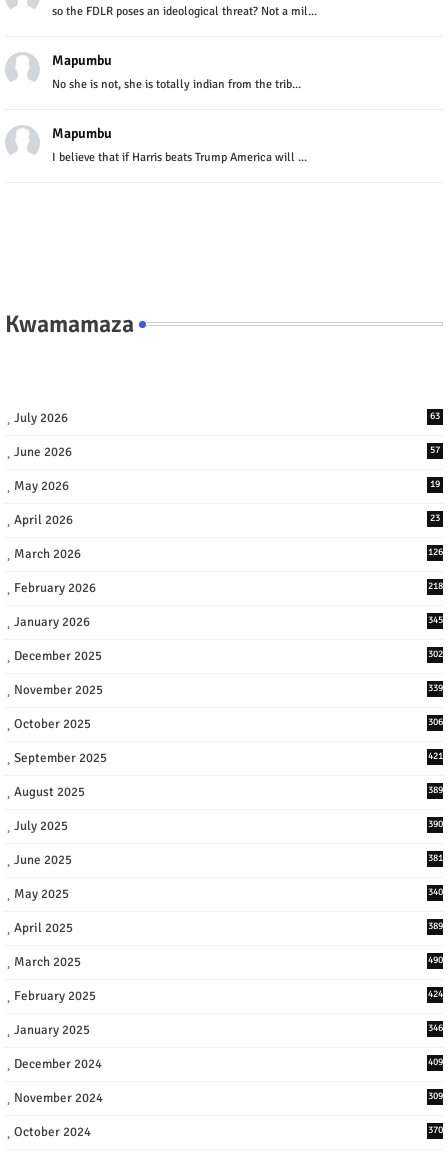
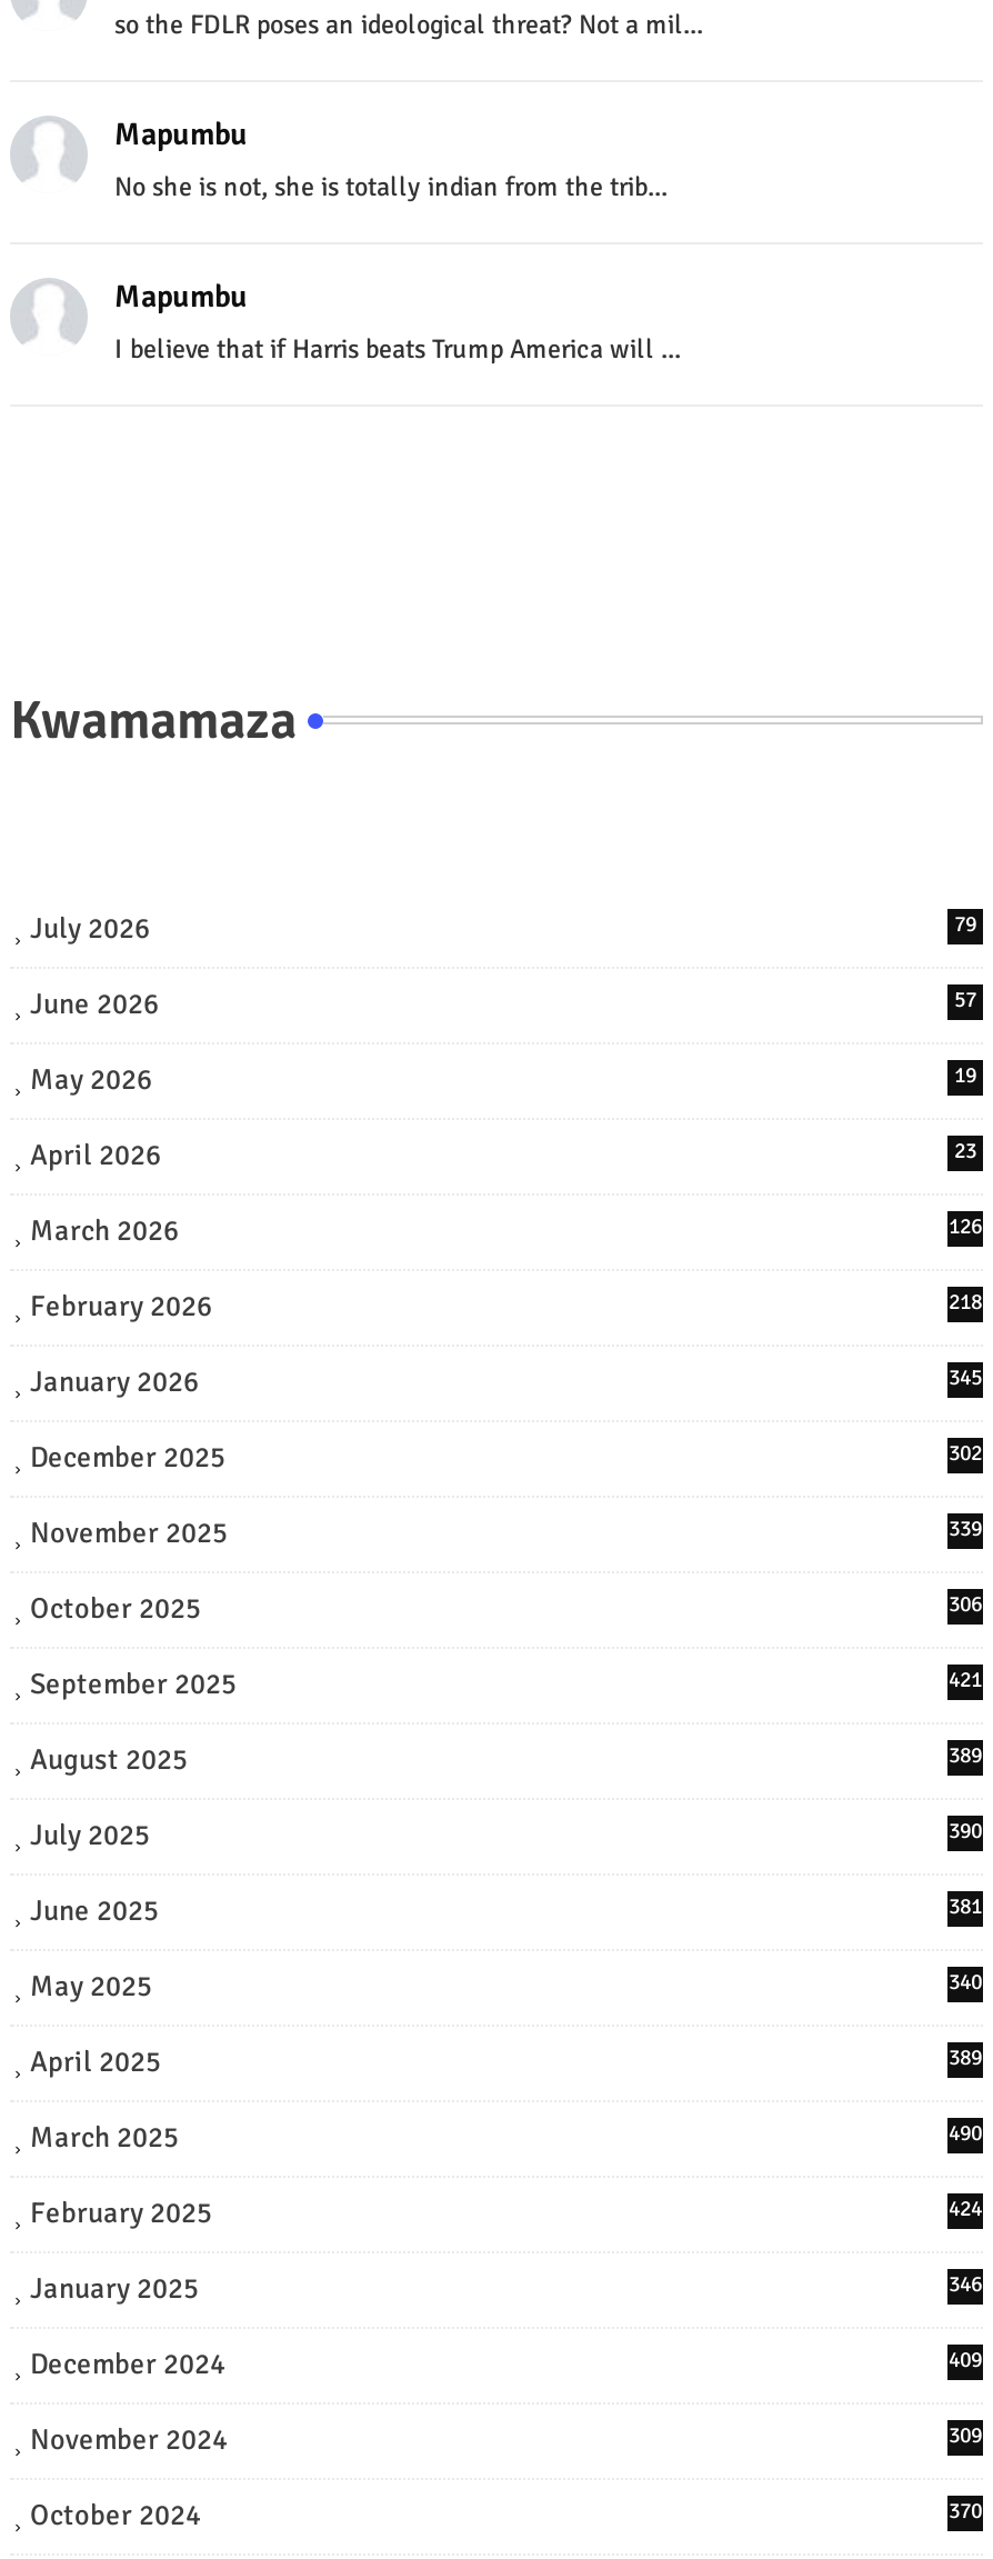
[430,410,440,422] 63 -> [954,910,976,937] 79

